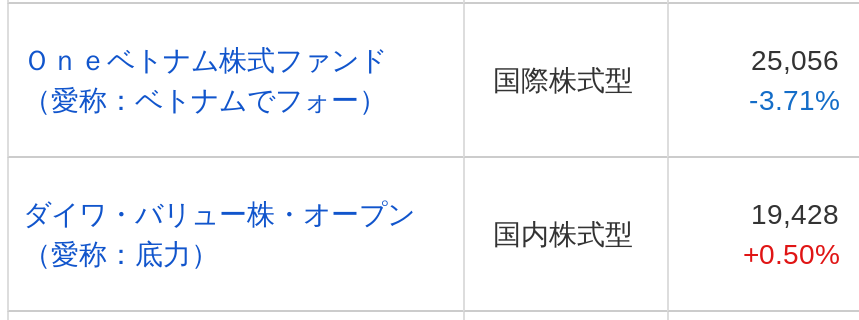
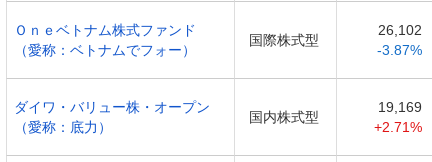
[751,44,839,76] 25,056 -> [378,22,422,38] 26,102
[749,84,839,116] -3.71% -> [377,42,422,58] -3.87%
[751,198,839,230] 19,428 -> [378,99,422,115] 19,169
[743,238,839,270] +0.50% -> [374,119,422,135] +2.71%

